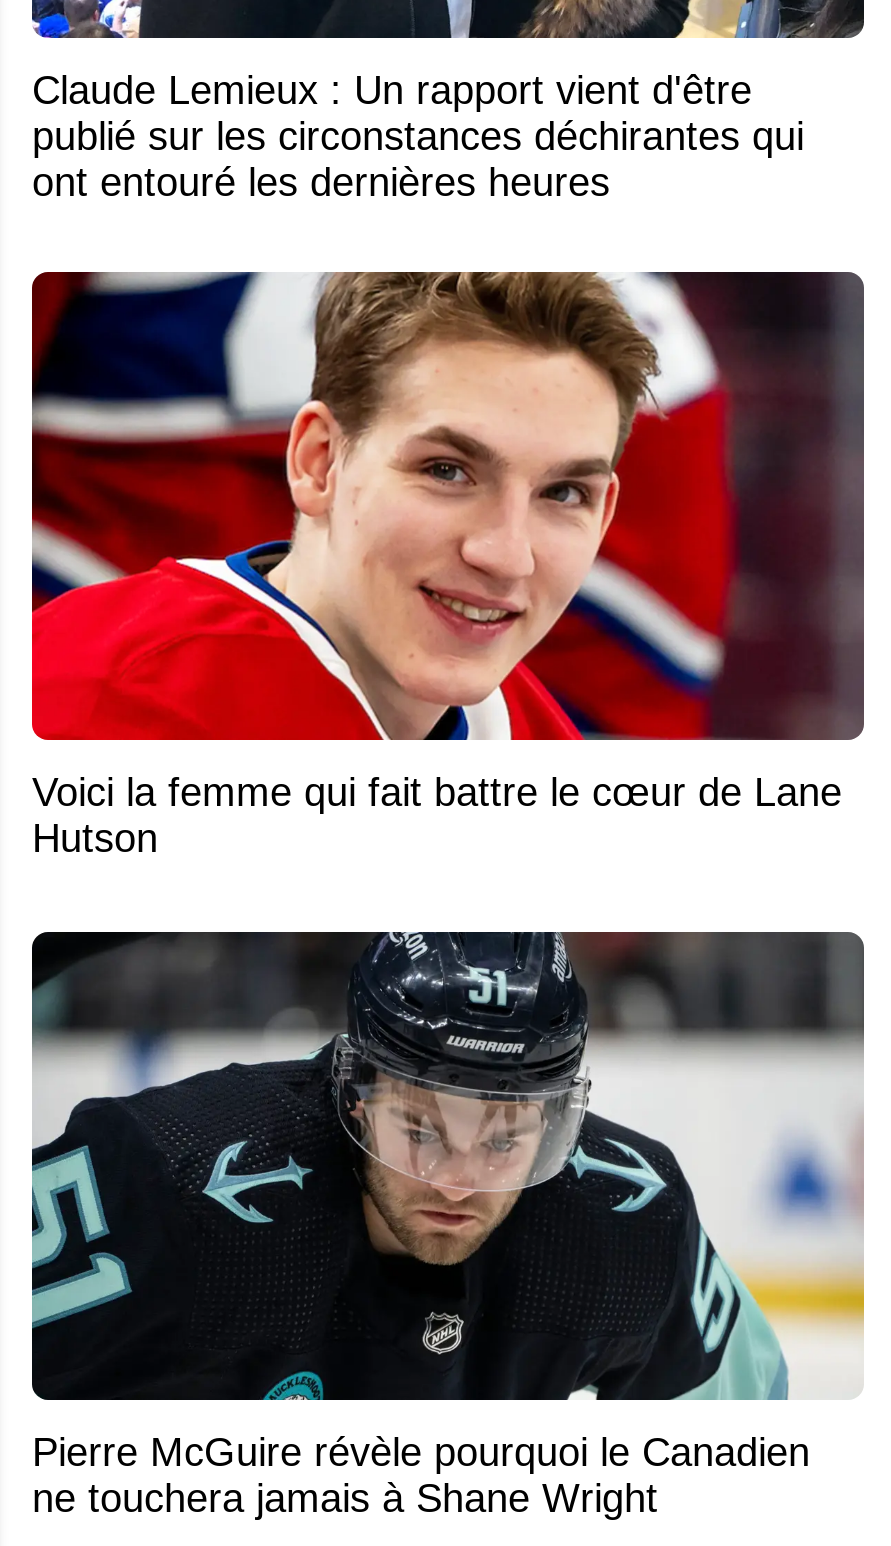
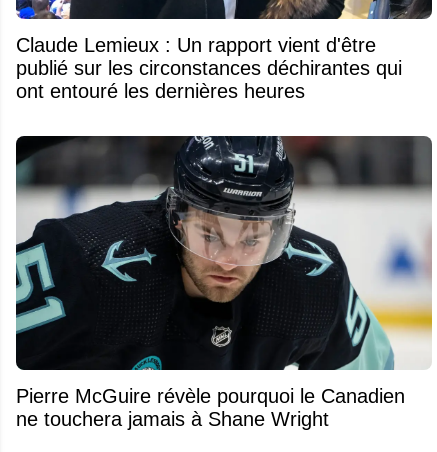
[30,270,866,859] [image] | Voici la femme qui fait battre le cœur de Lane | Hutson -> none

